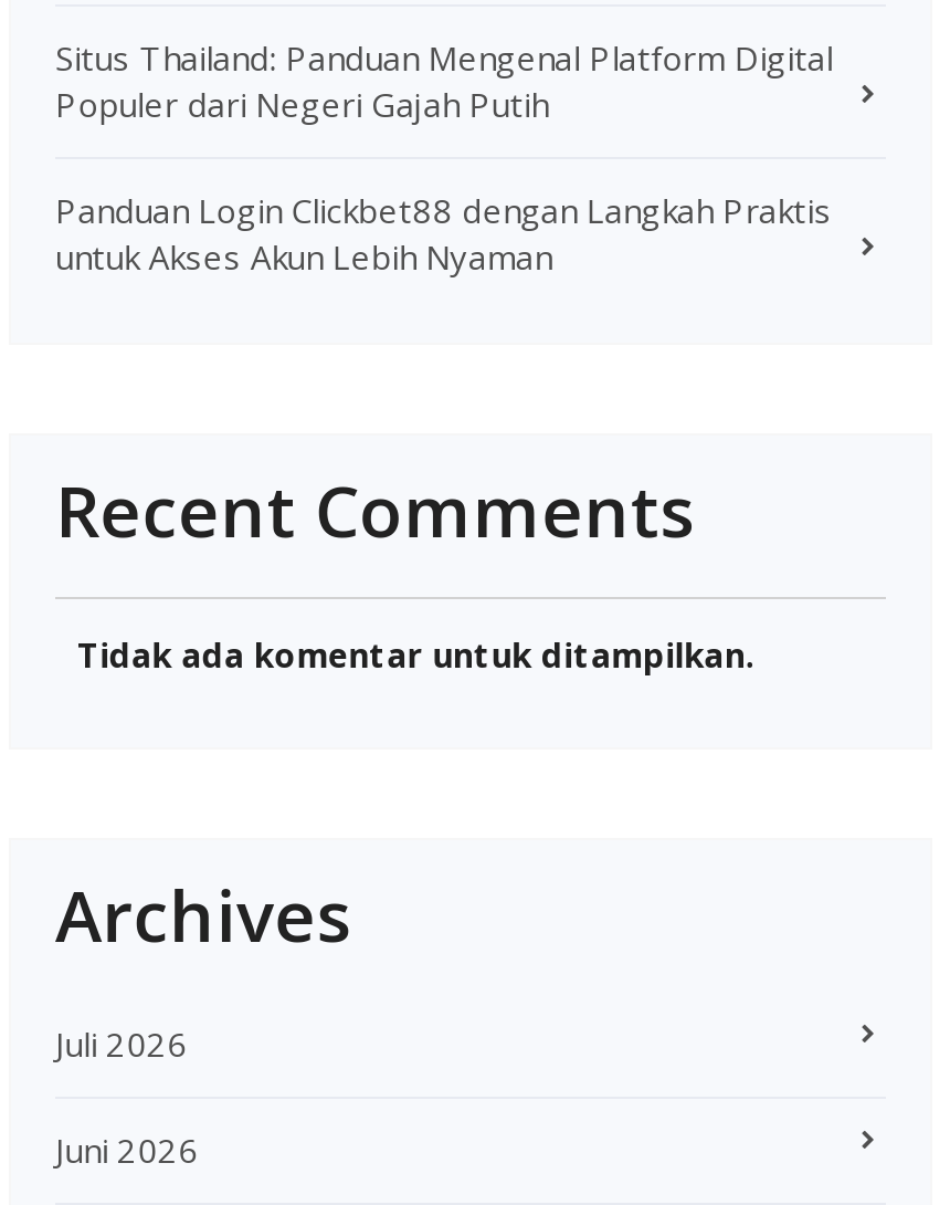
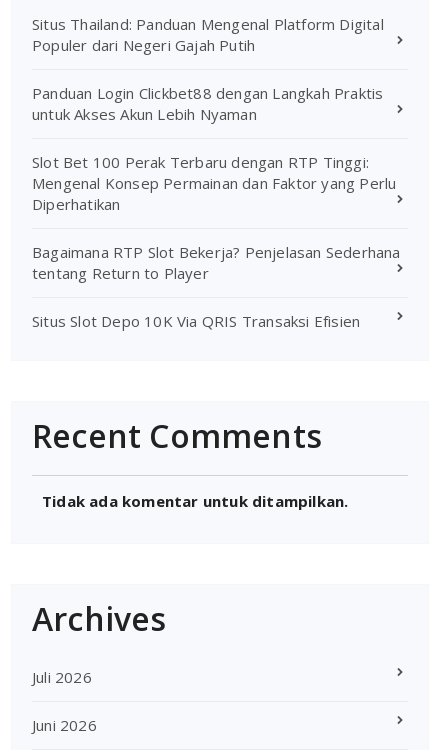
none -> [32,152,401,331] Slot Bet 100 Perak Terbaru dengan RTP Tinggi: | Mengenal Konsep Permainan dan Faktor yang Perlu | Diperhatikan | Bagaimana RTP Slot Bekerja? Penjelasan Sederhana | tentang Return to Player | Situs Slot Depo 10K Via QRIS Transaksi Efisien

